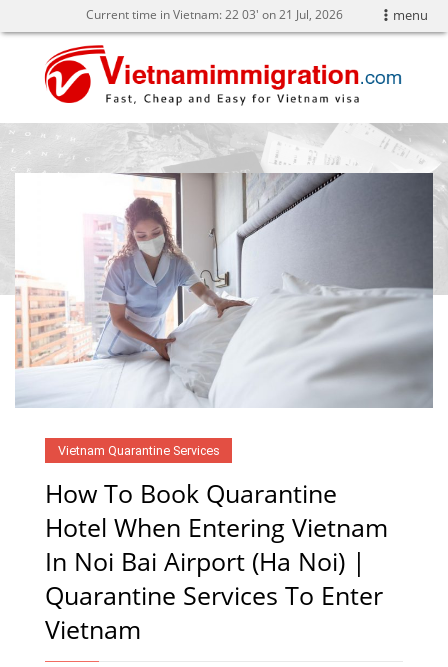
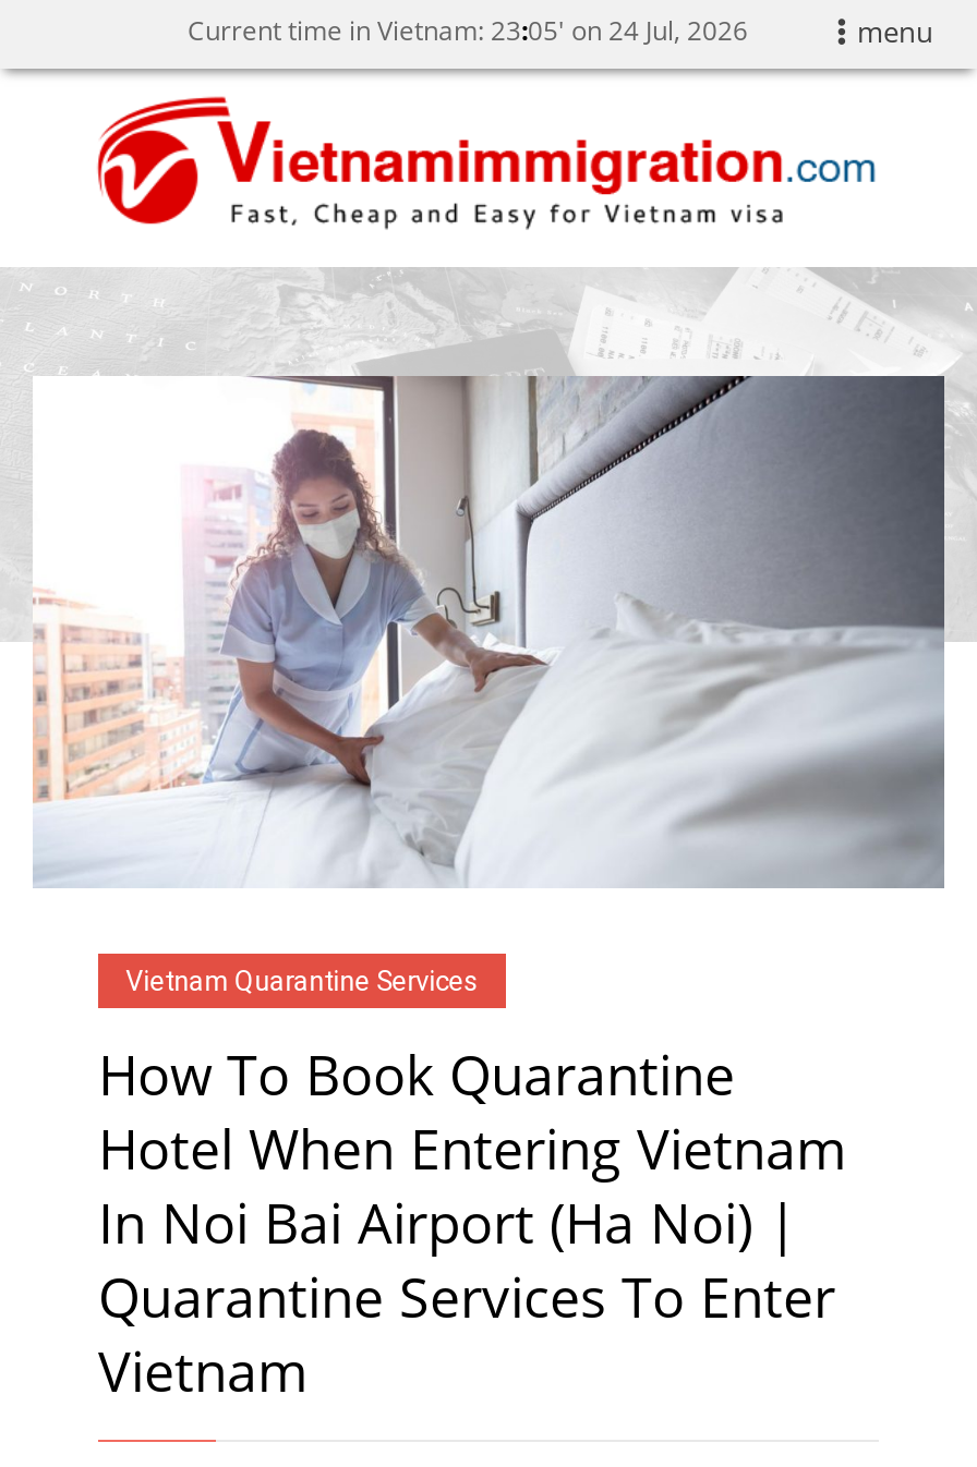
[86,6,343,23] Current time in Vietnam: 22: 03' on 21 Jul, 2026 -> [188,12,748,49] Current time in Vietnam: 23 05' on 24 Jul, 2026

